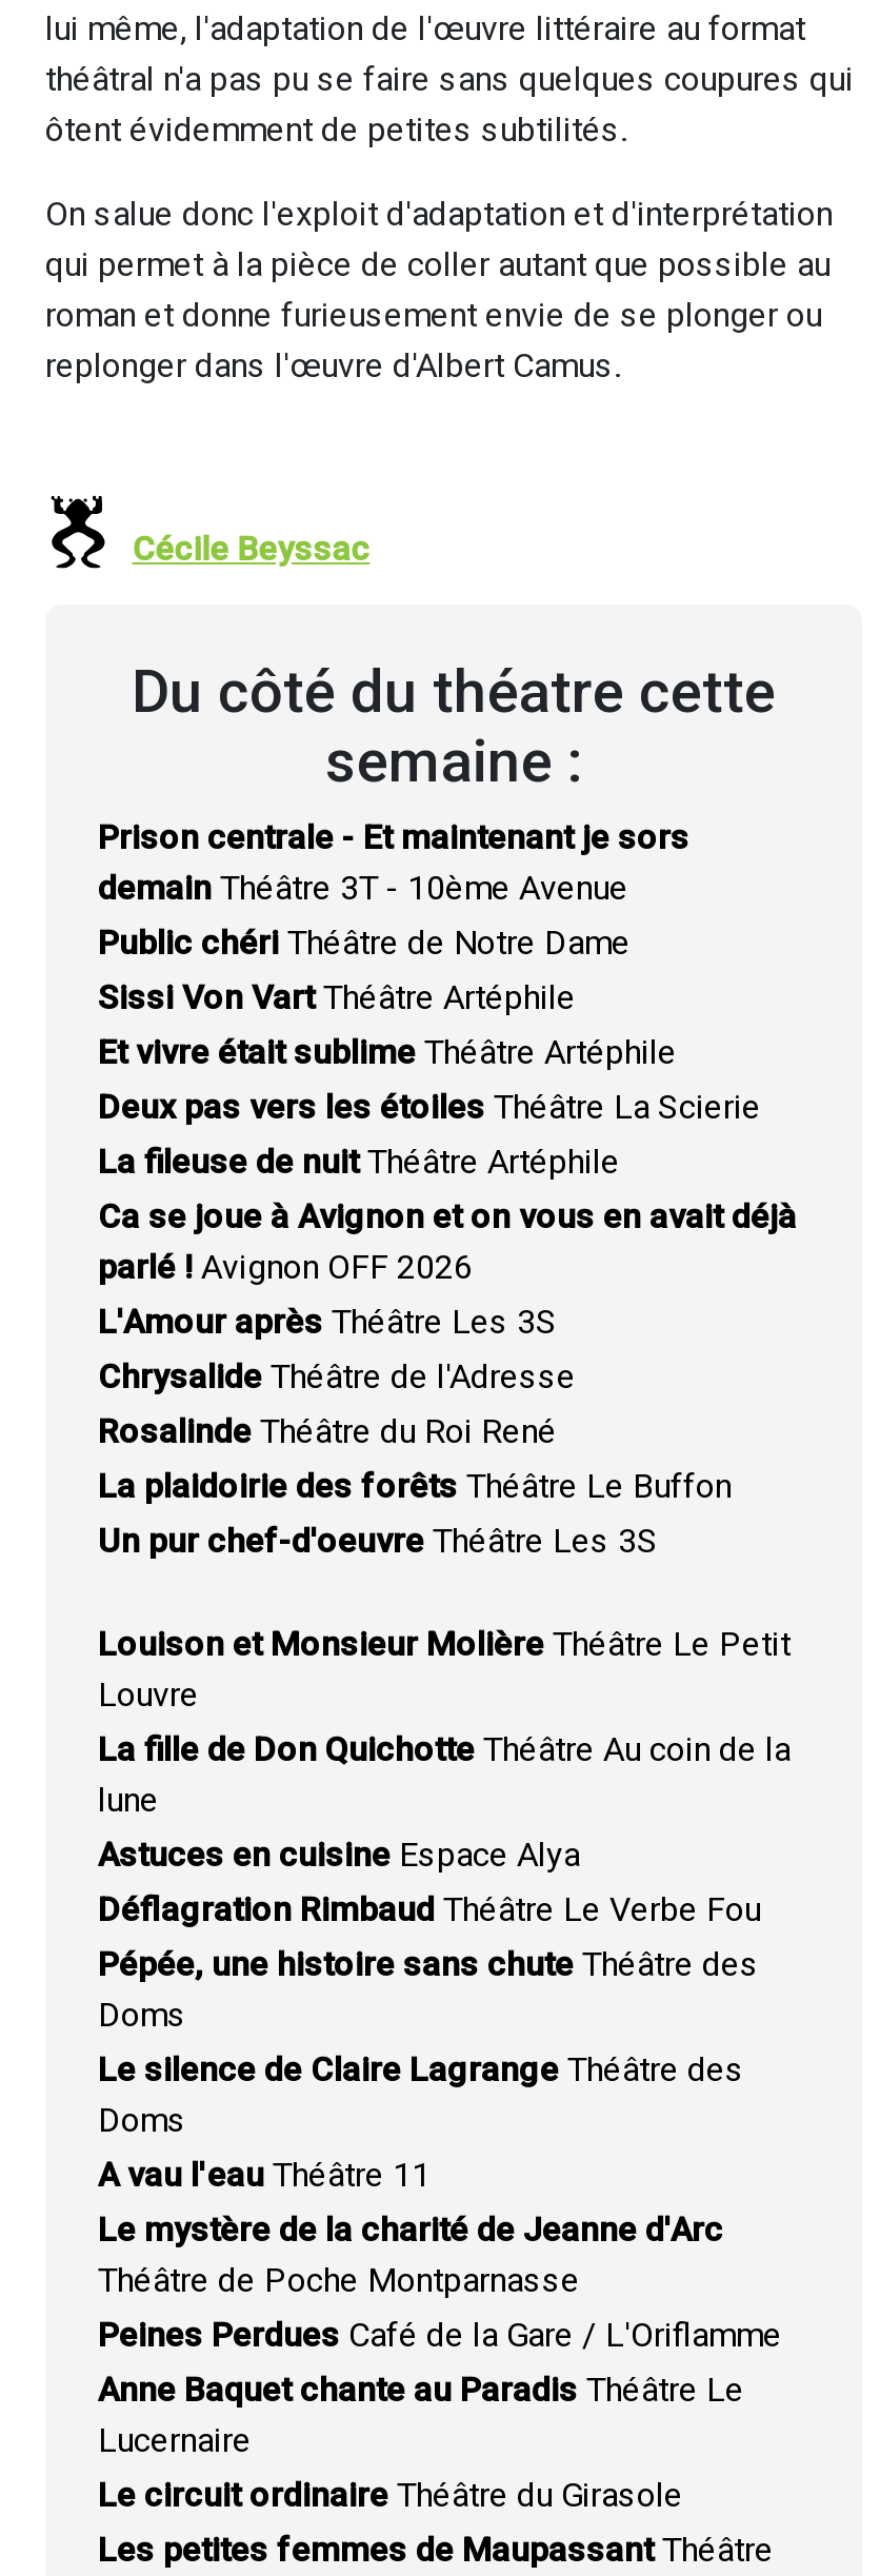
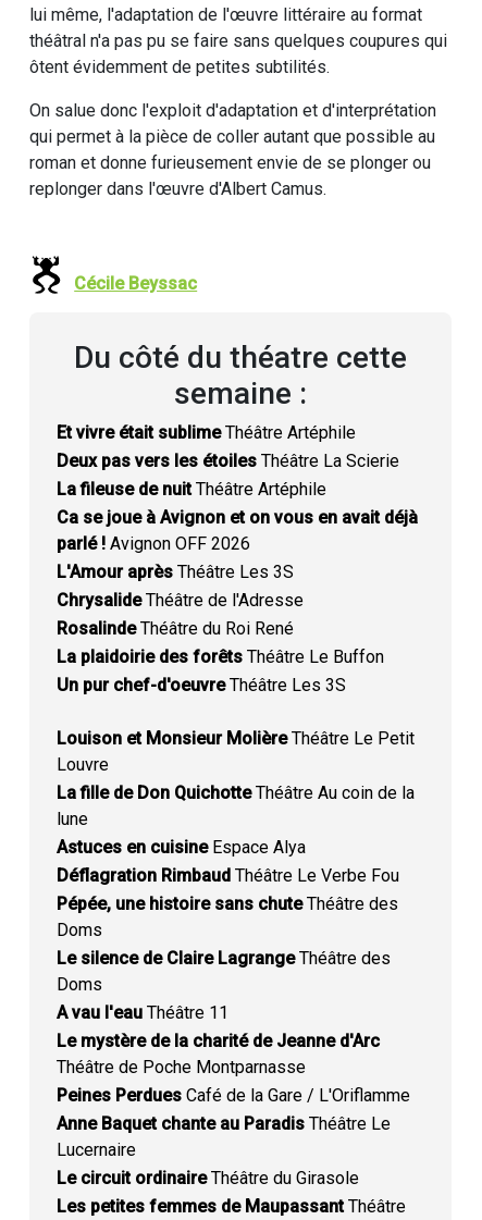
[98,817,689,1017] Prison centrale - Et maintenant je sors | demain Théâtre 3T - 10ème Avenue | Public chéri Théâtre de Notre Dame | Sissi Von VartThéâtre Artéphile -> none

